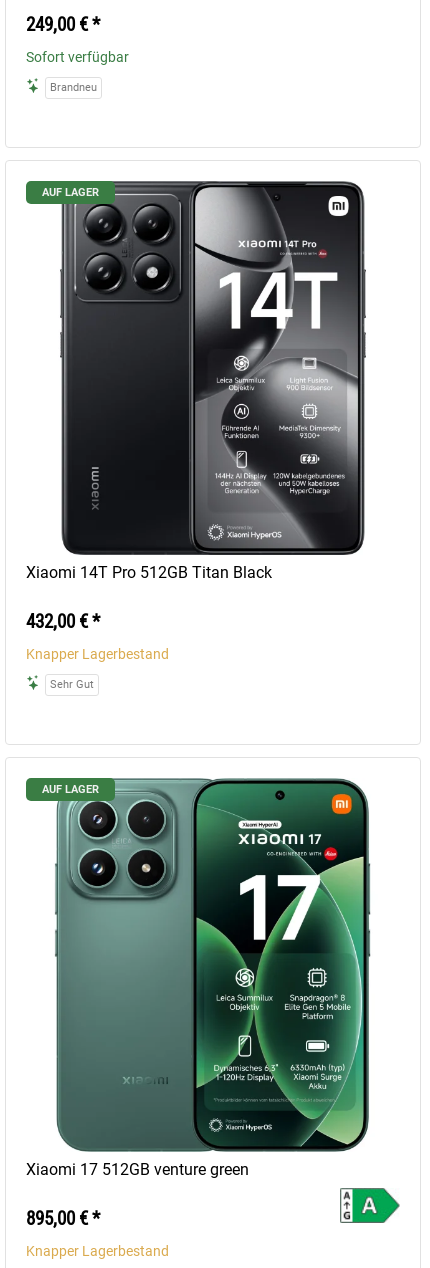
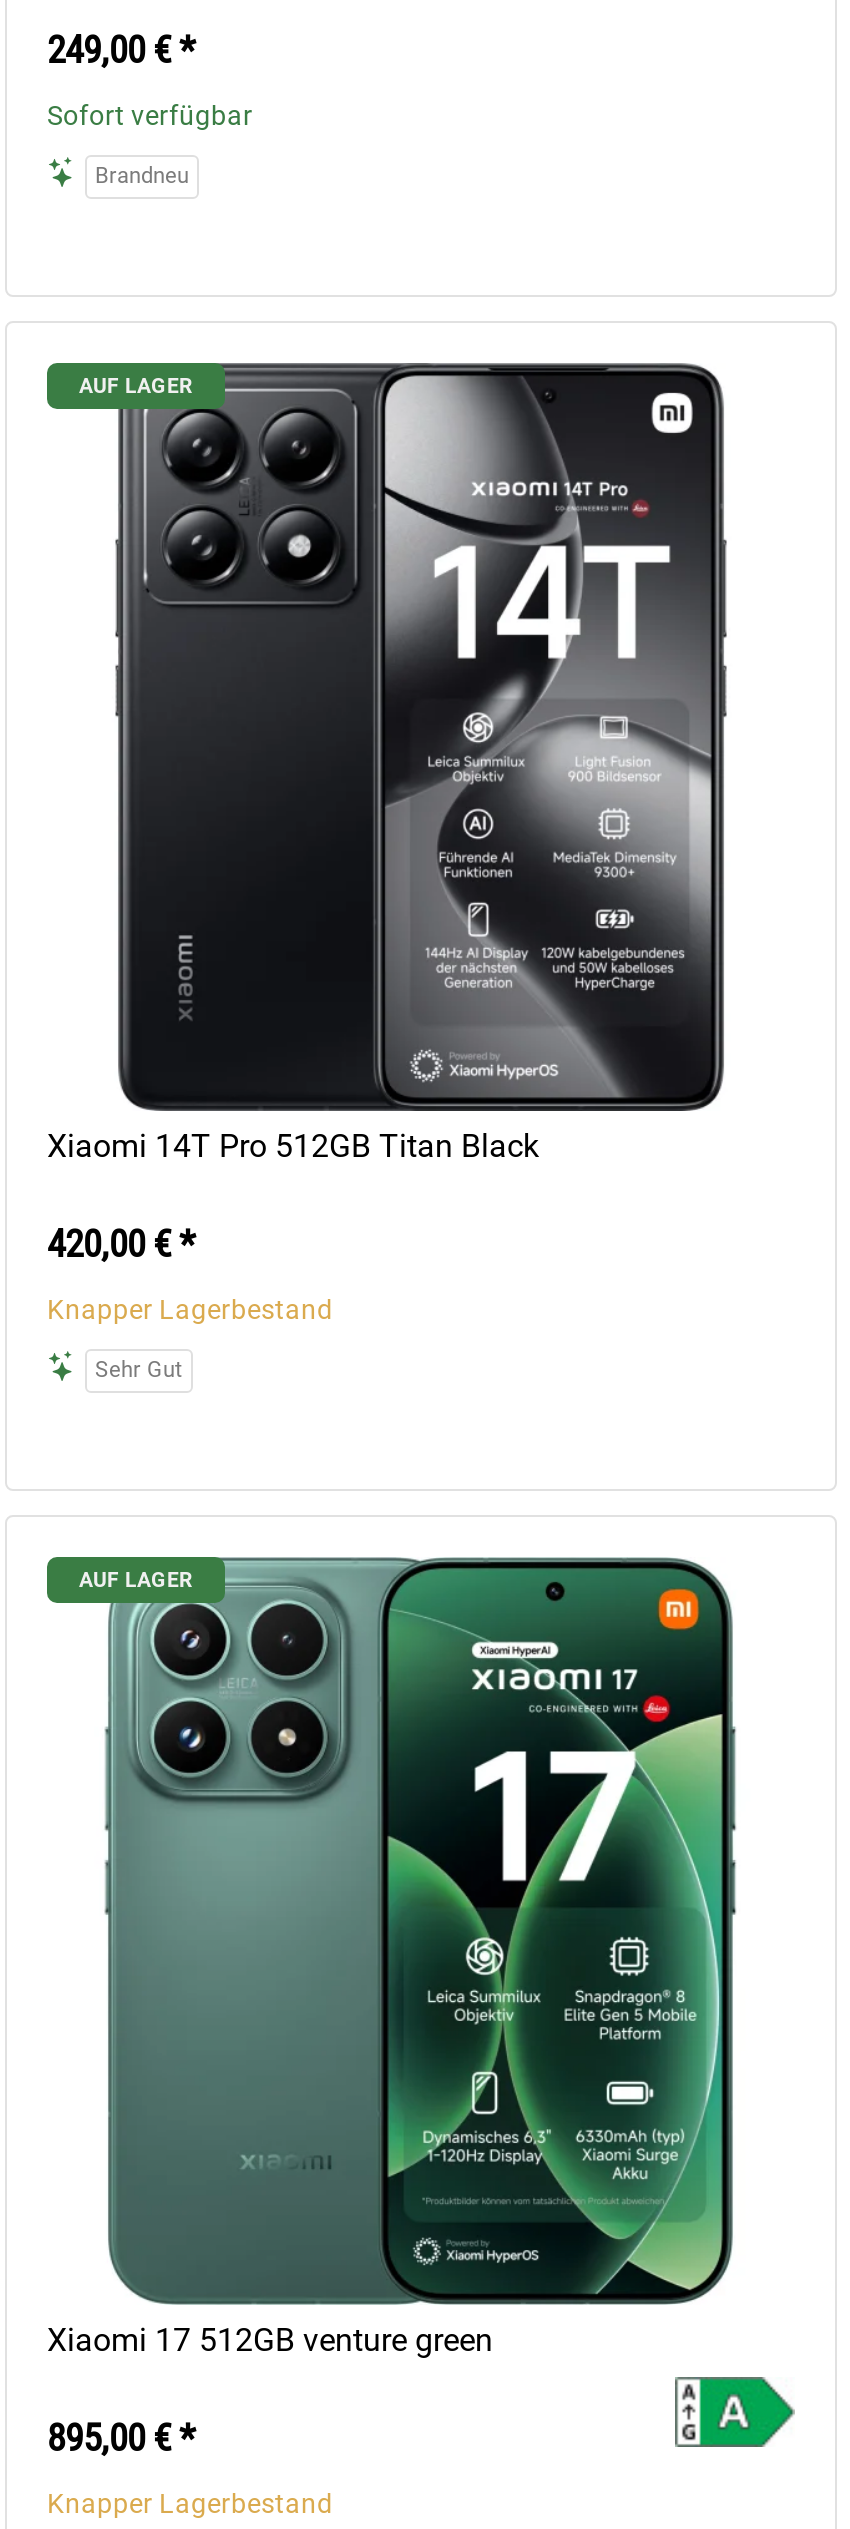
[26,610,100,633] 432,00 €* -> [47,1221,195,1267] 420,00 €*

